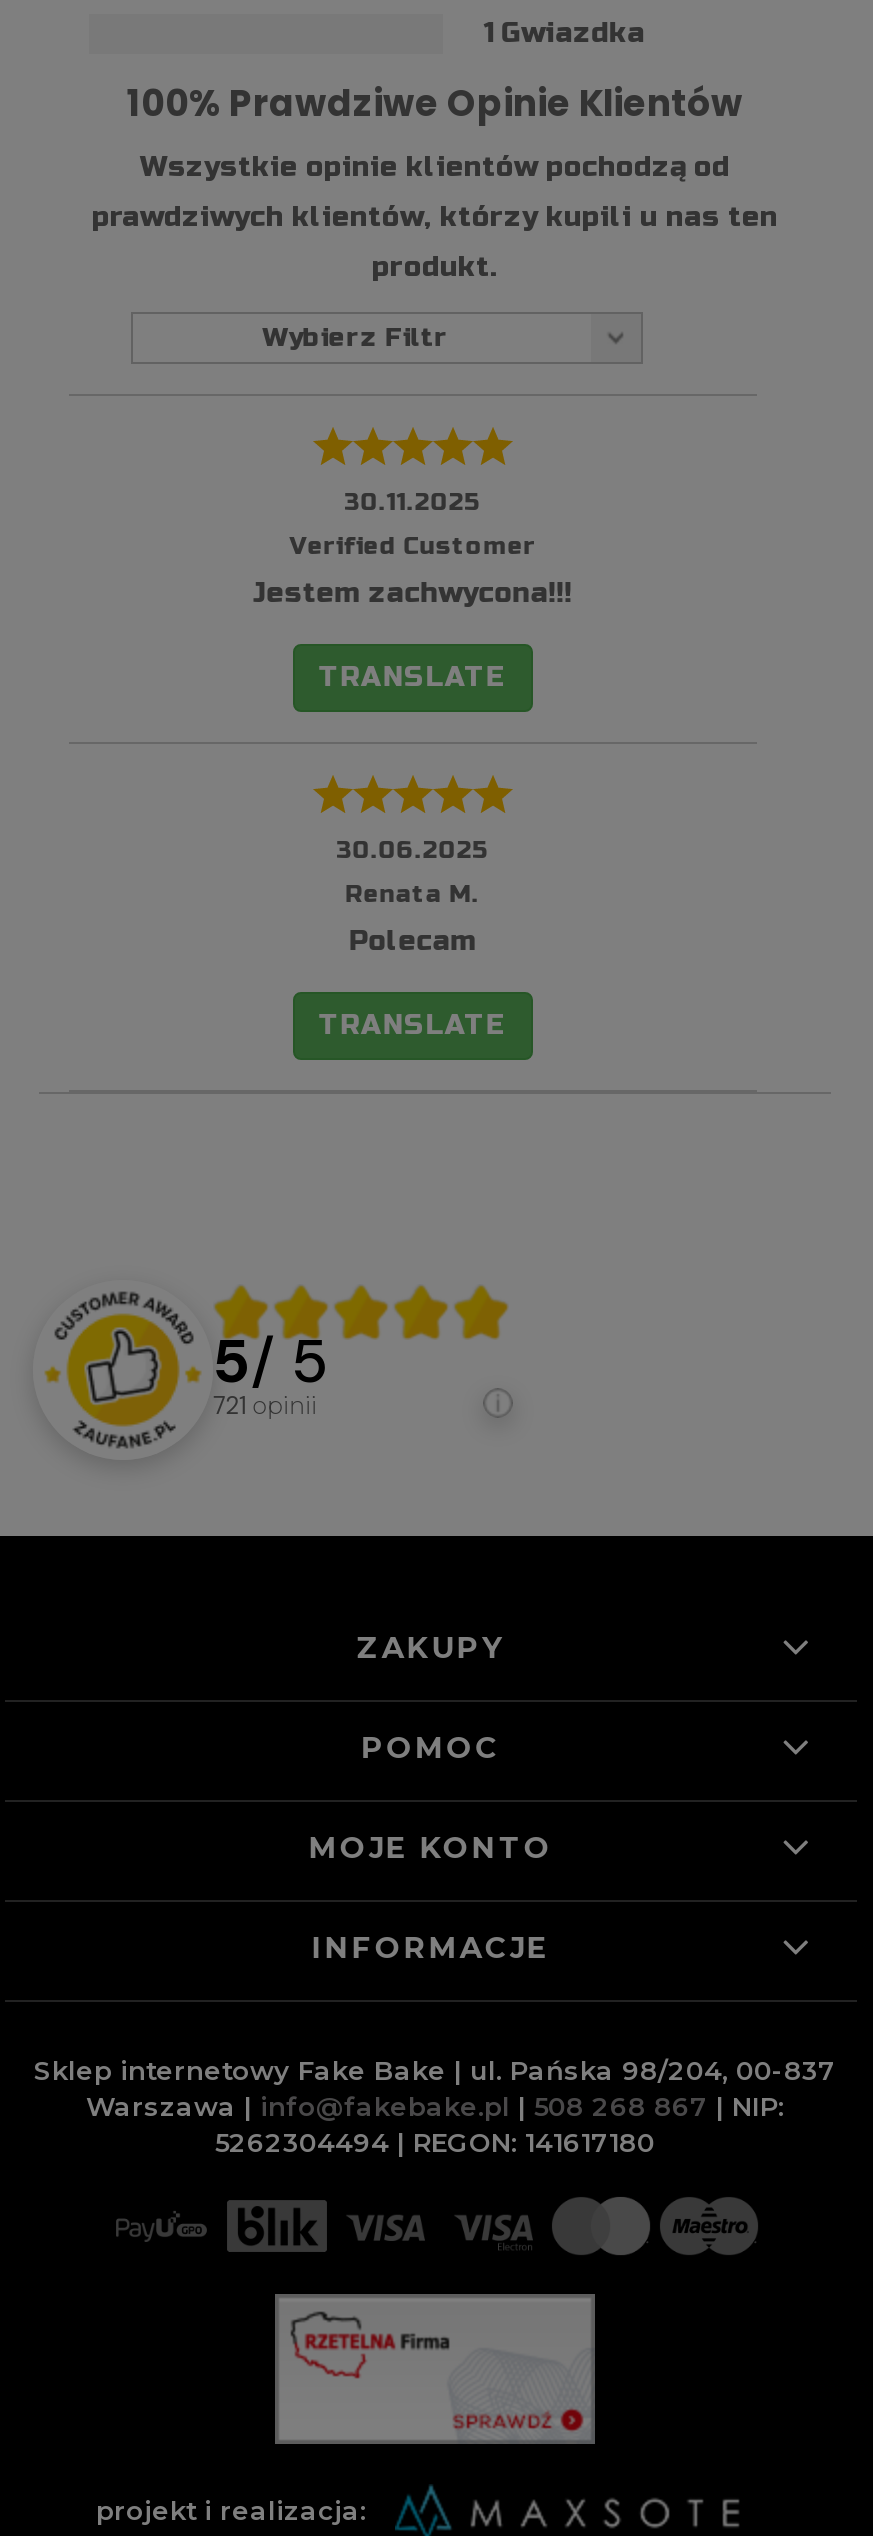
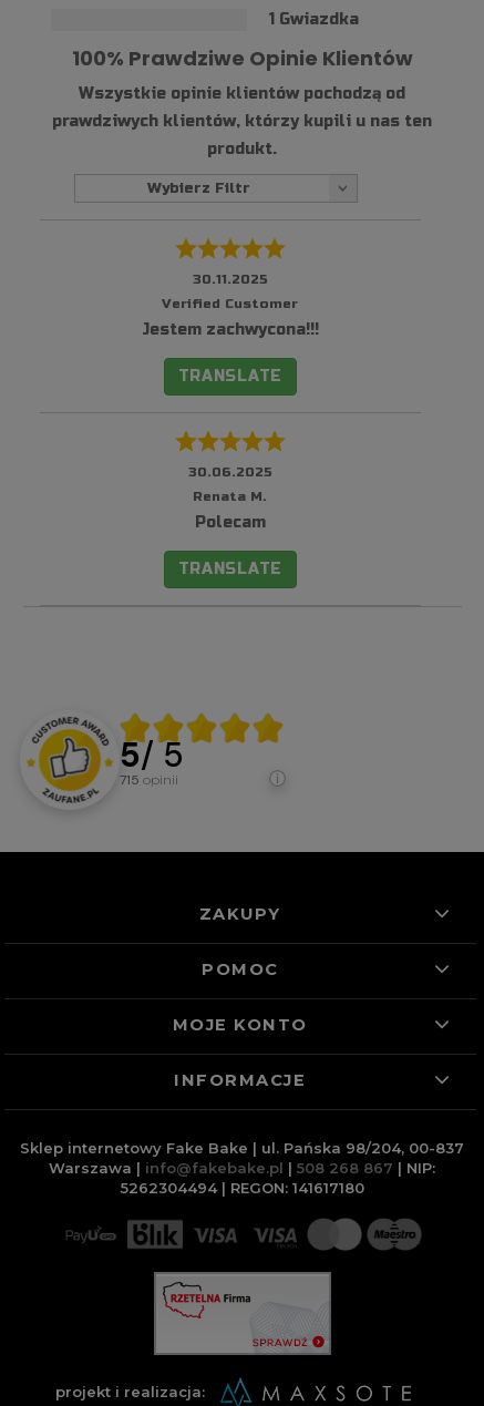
[213,1390,317,1422] 721 opinii -> [120,771,178,789] 715 opinii

